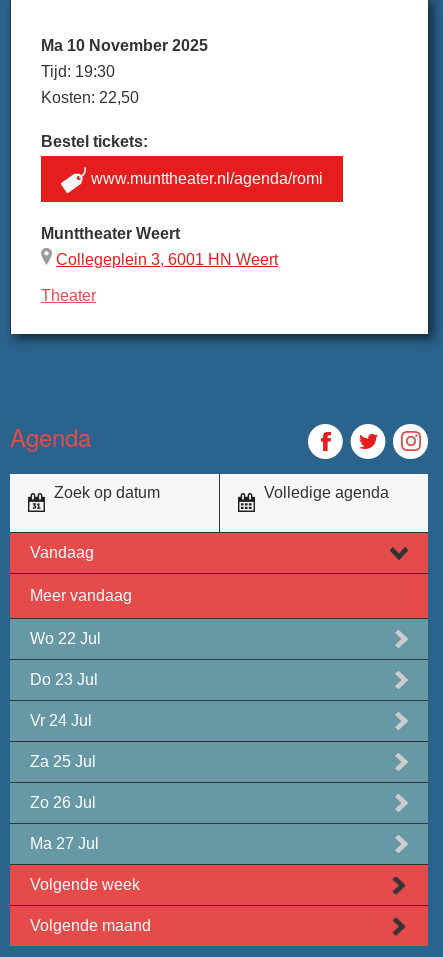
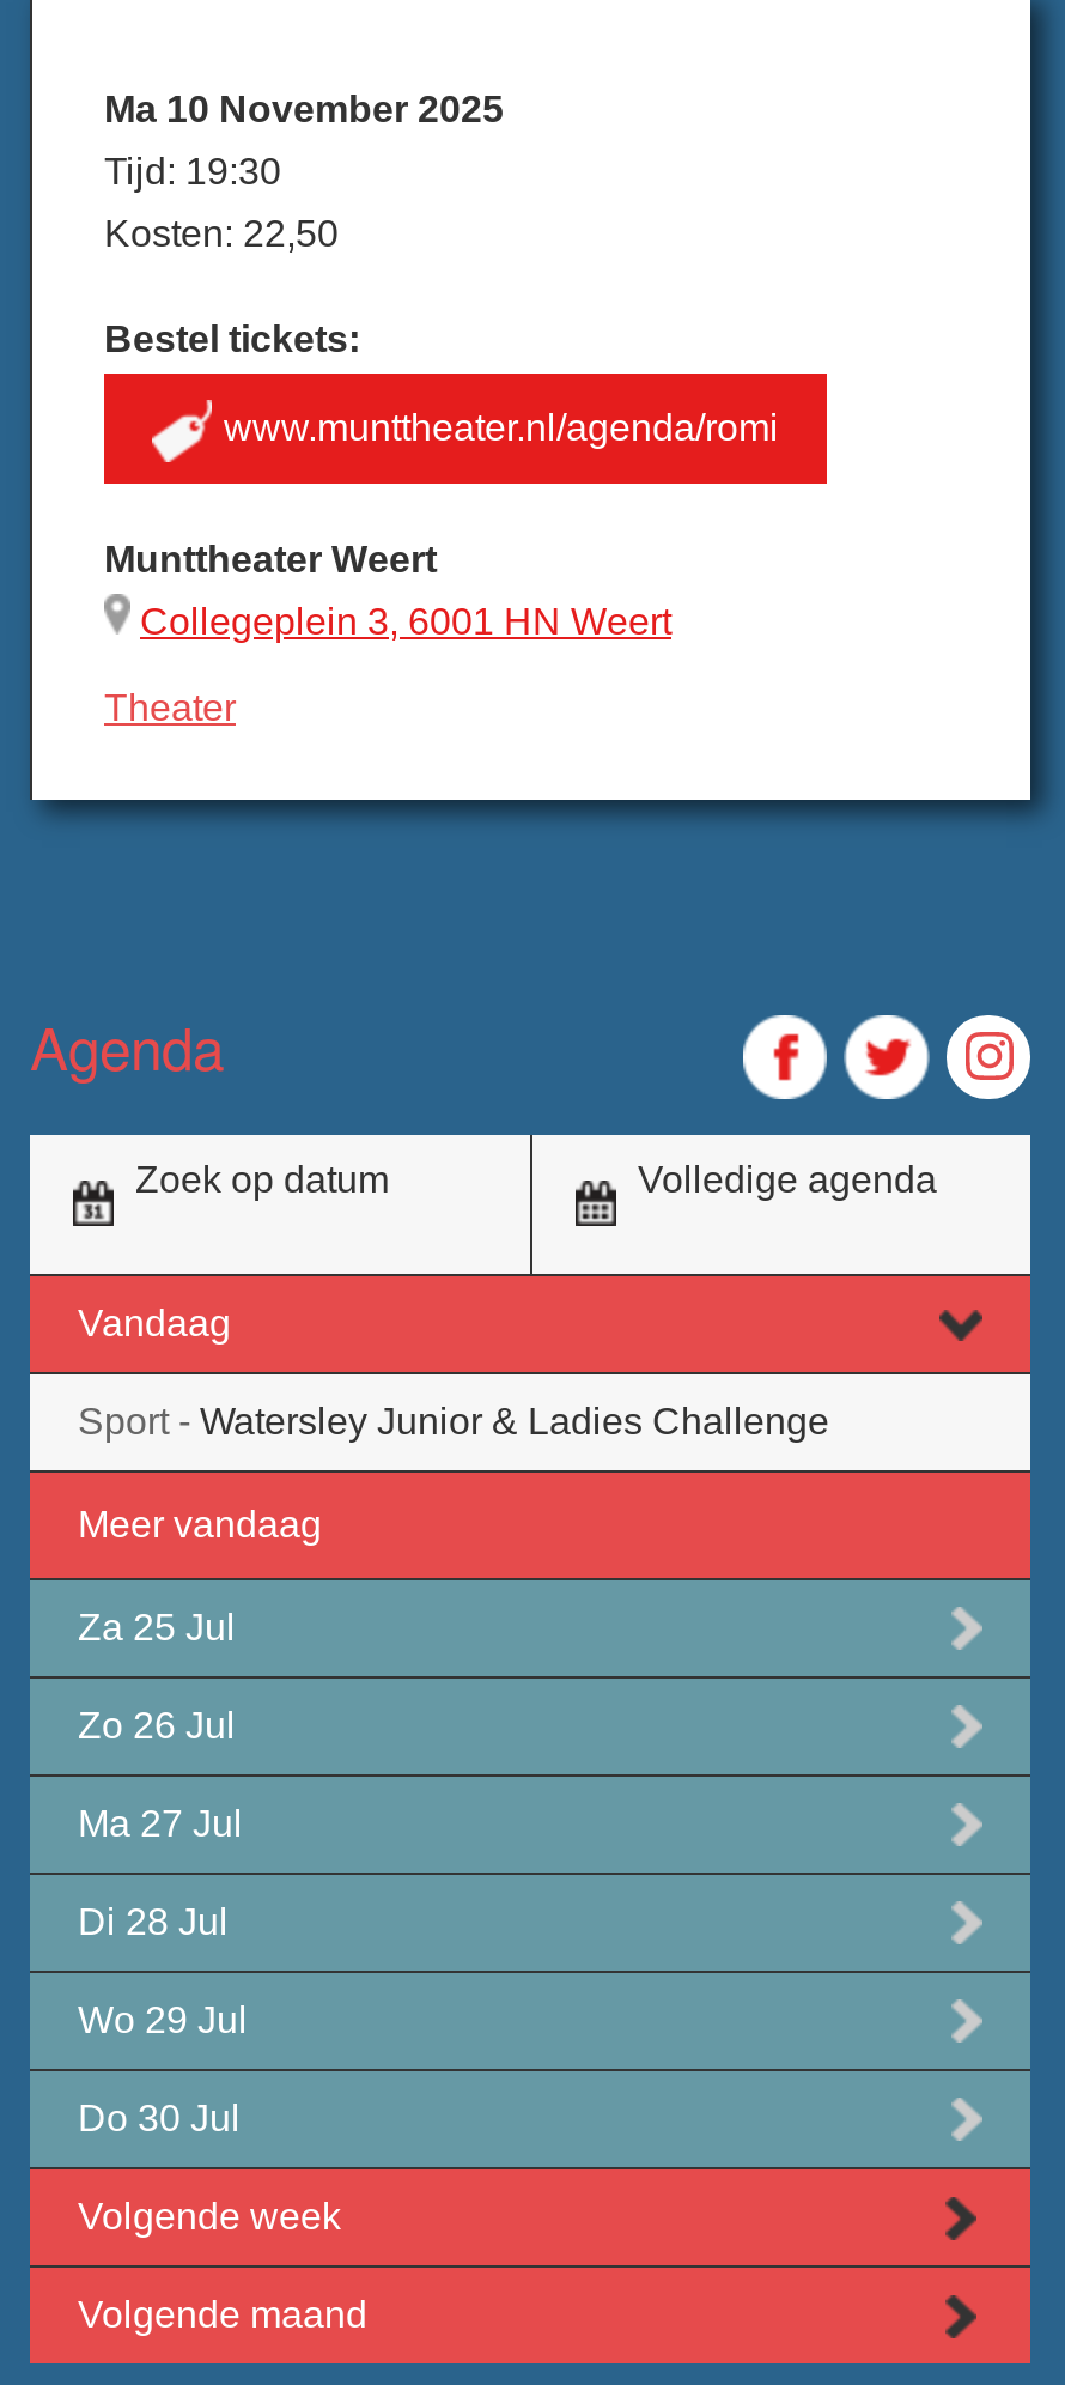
none -> [78,1401,829,1441] Sport - Watersley Junior & Ladies Challenge
[30,630,101,729] Wo 22 Jul | Do 23 Jul | Vr 24 Jul -> none
moved [30,753,99,852] -> [78,1607,243,1844]: Za 25 Jul | Zo 26 Jul | Ma 27 Jul
none -> [78,1901,248,2138] Di 28 Jul | Wo 29 Jul | Do 30 Jul

